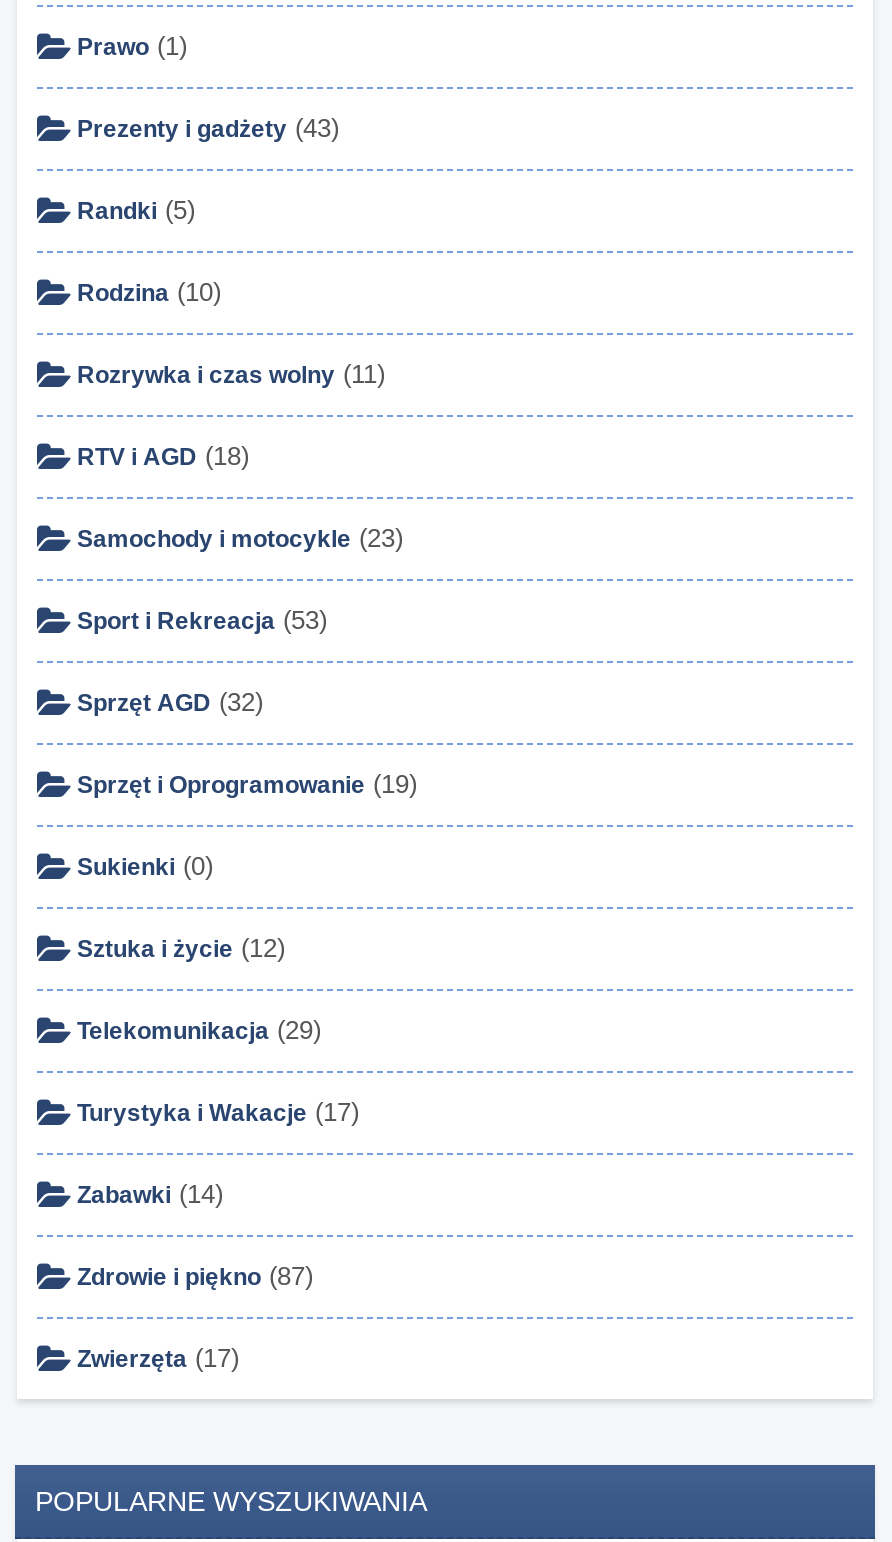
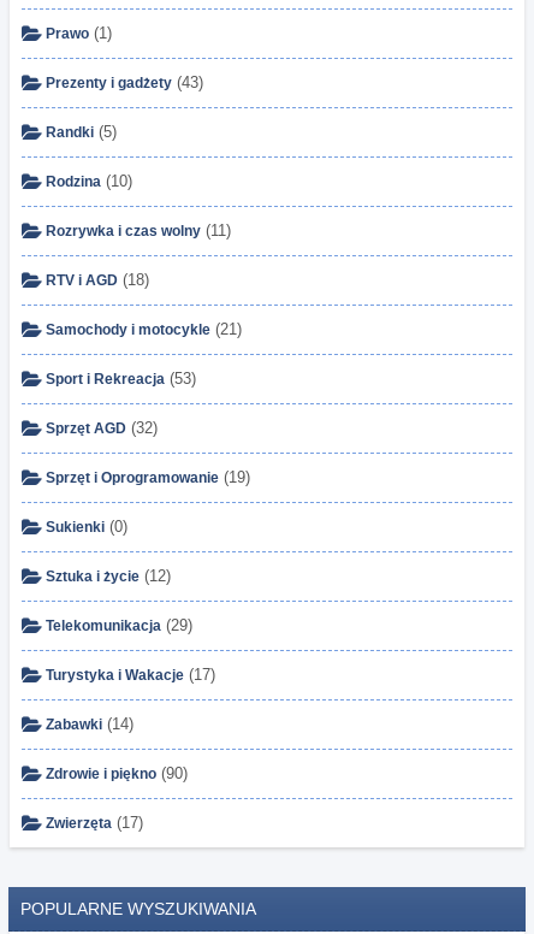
[77,523,403,553] Samochody i motocykle (23) -> [46,320,242,338] Samochody i motocykle (21)
[77,1261,313,1291] Zdrowie i piękno (87) -> [46,764,188,782] Zdrowie i piękno (90)

